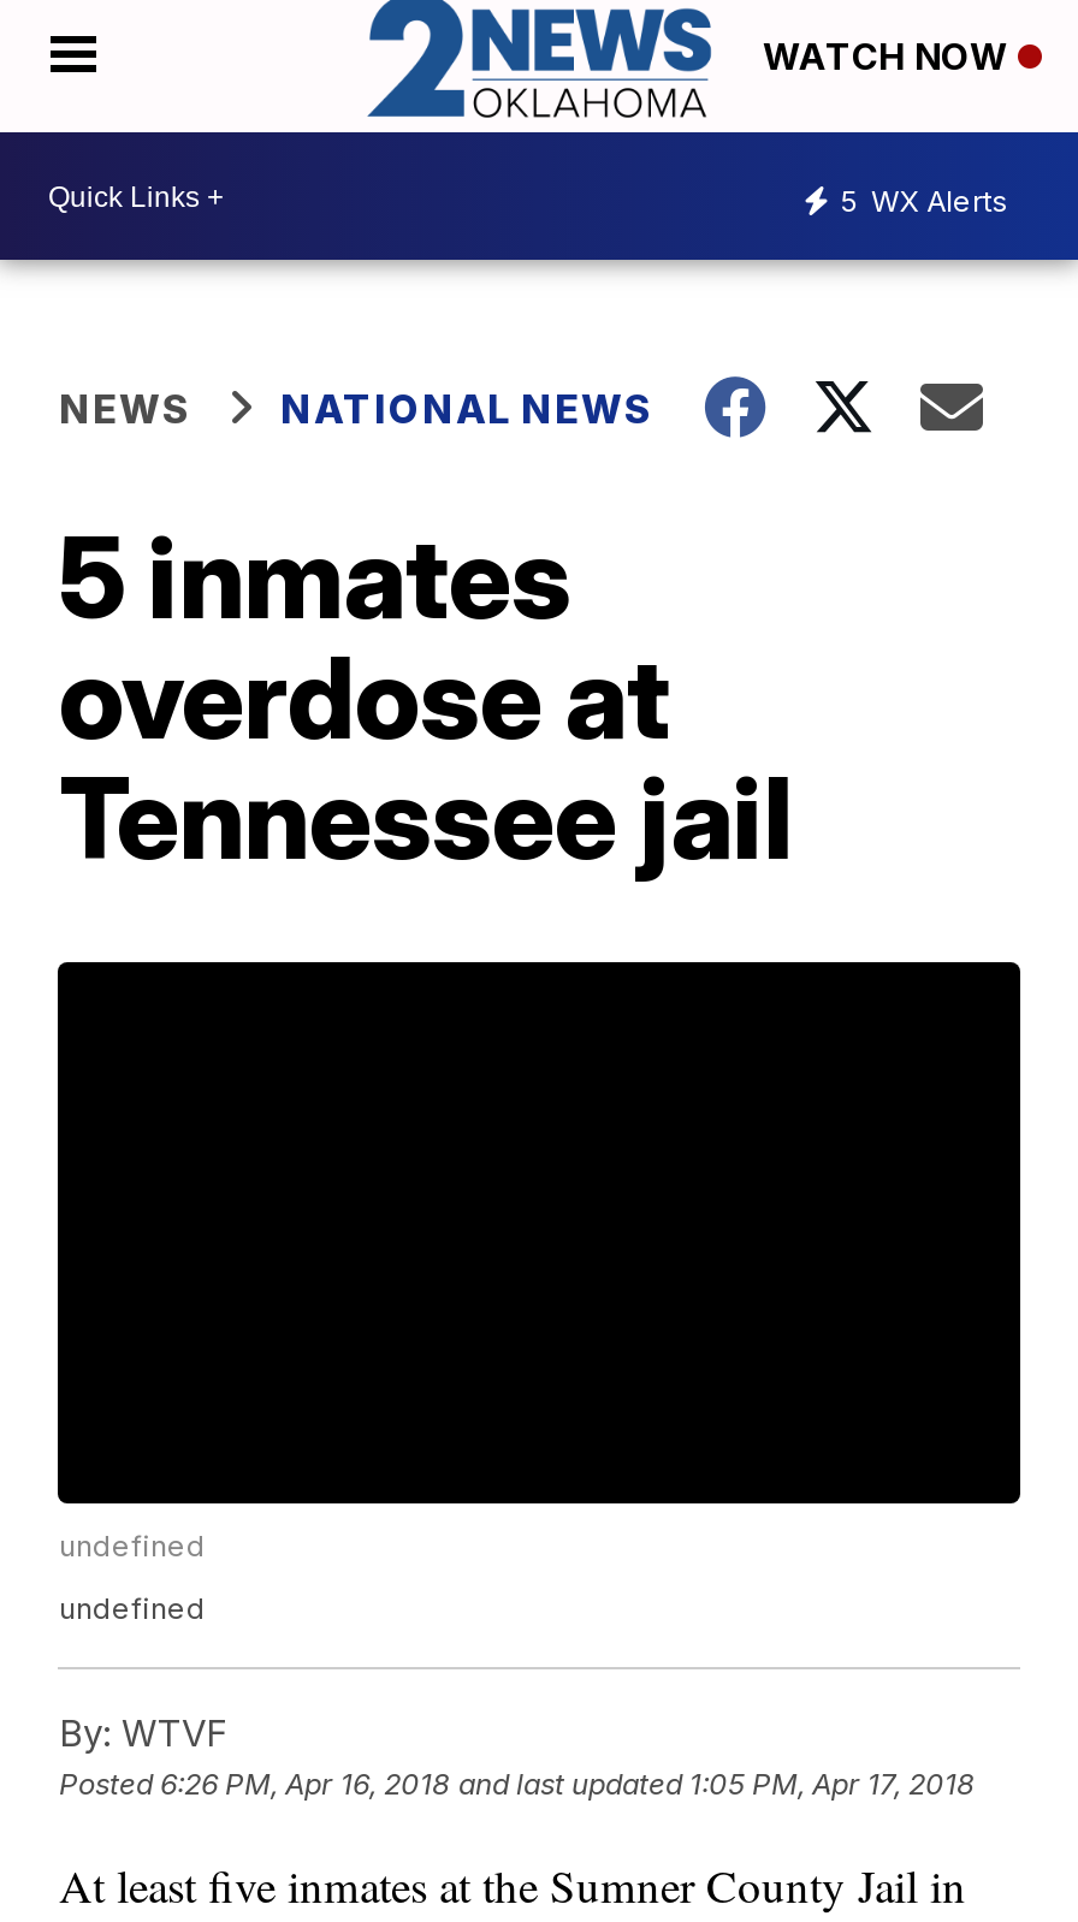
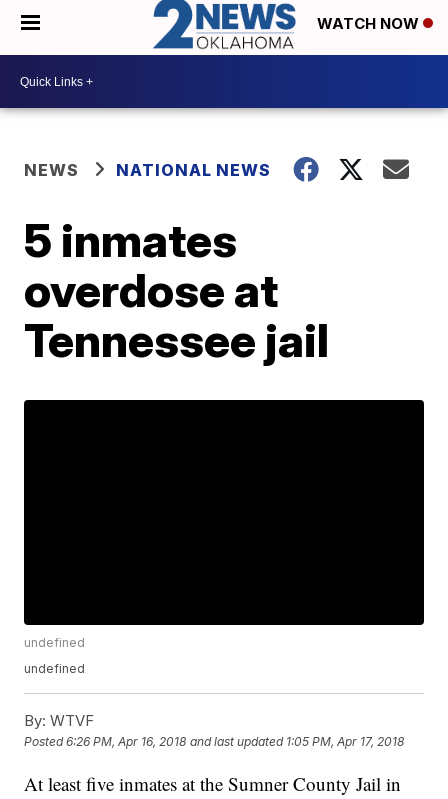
[840,182,1008,218] 5 WX Alerts -> none

